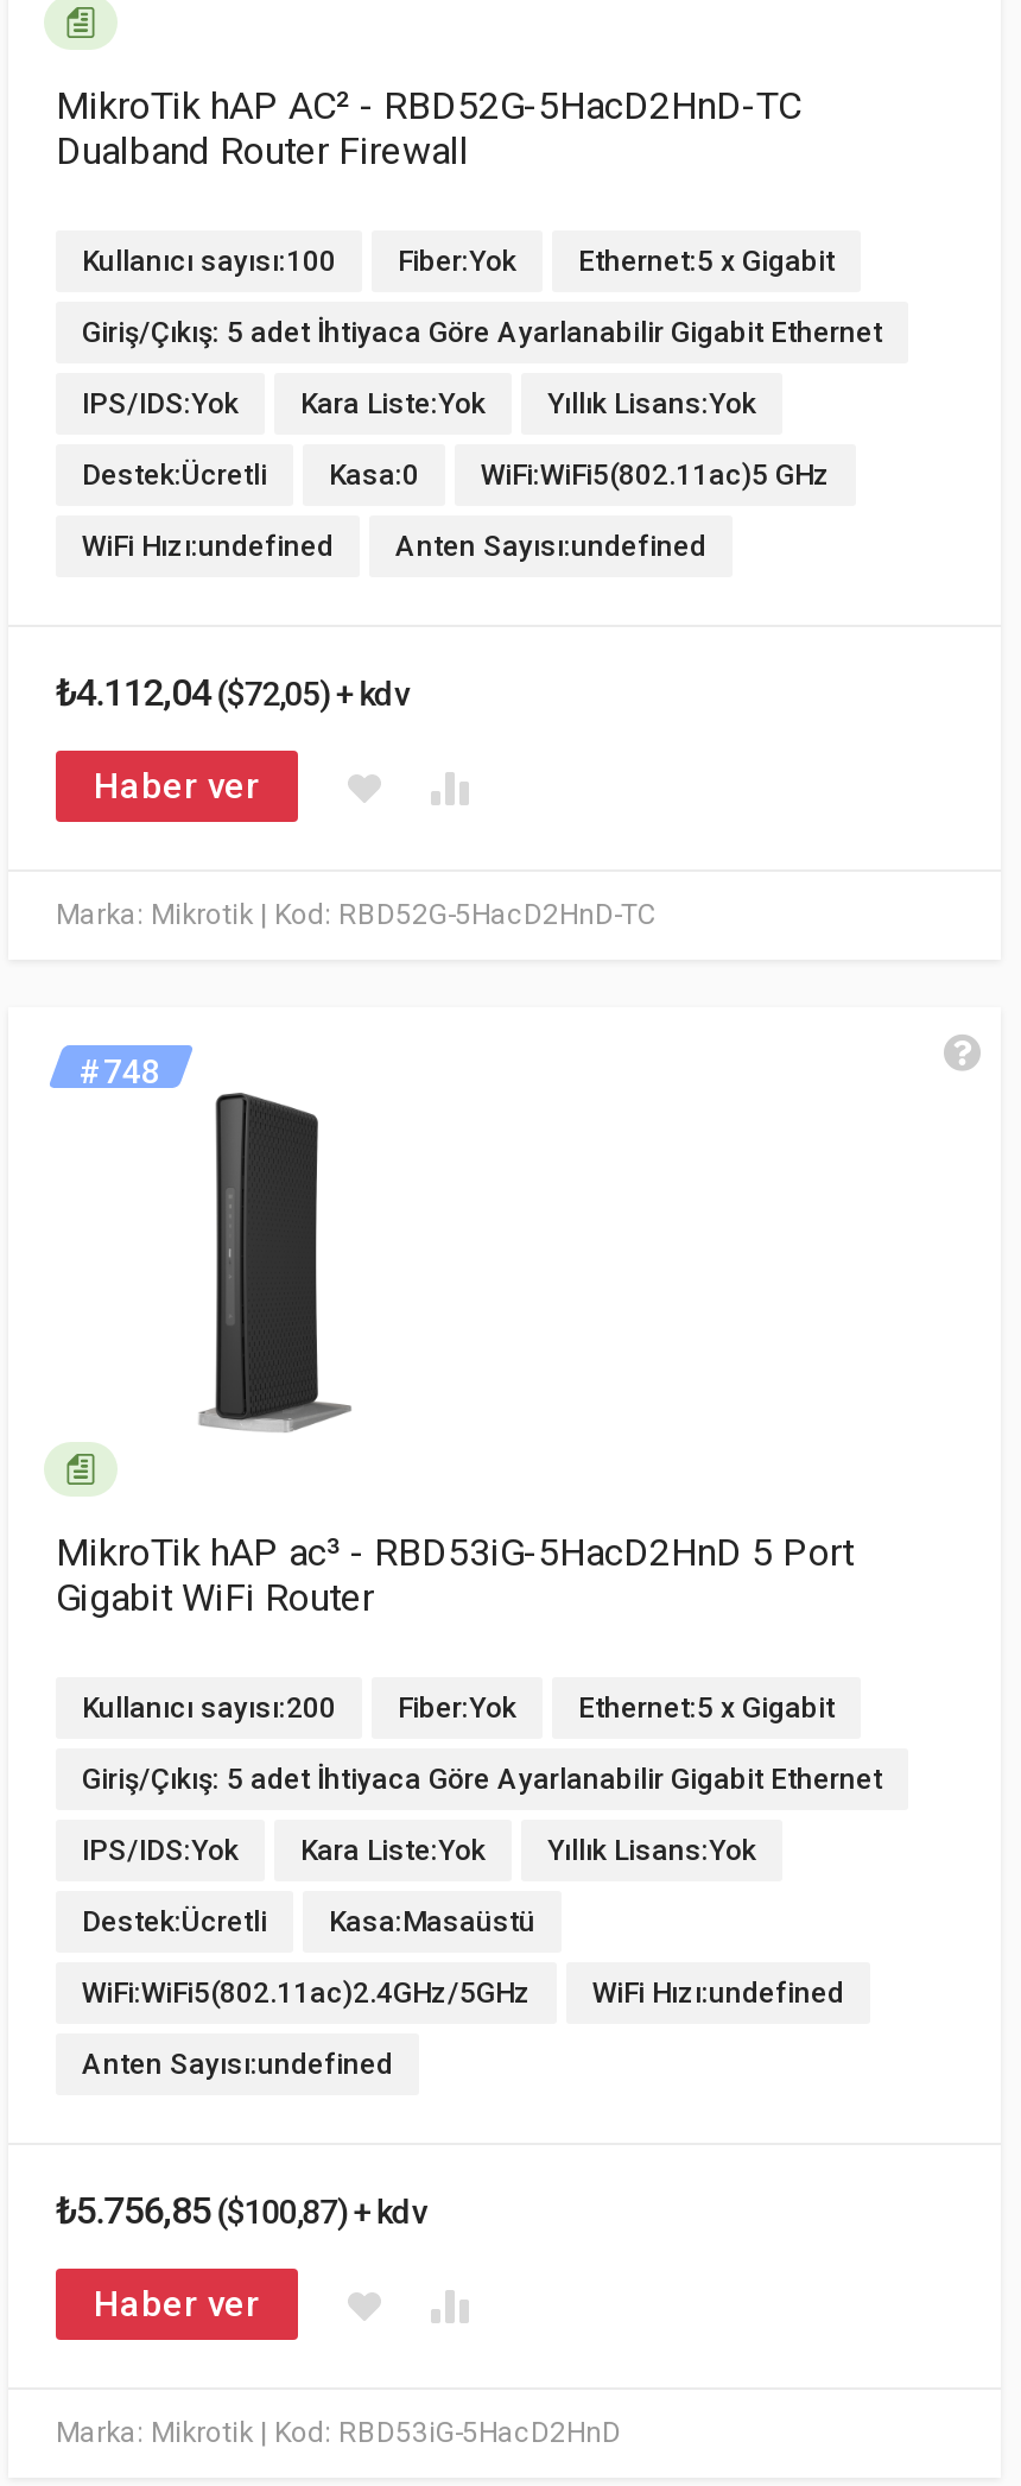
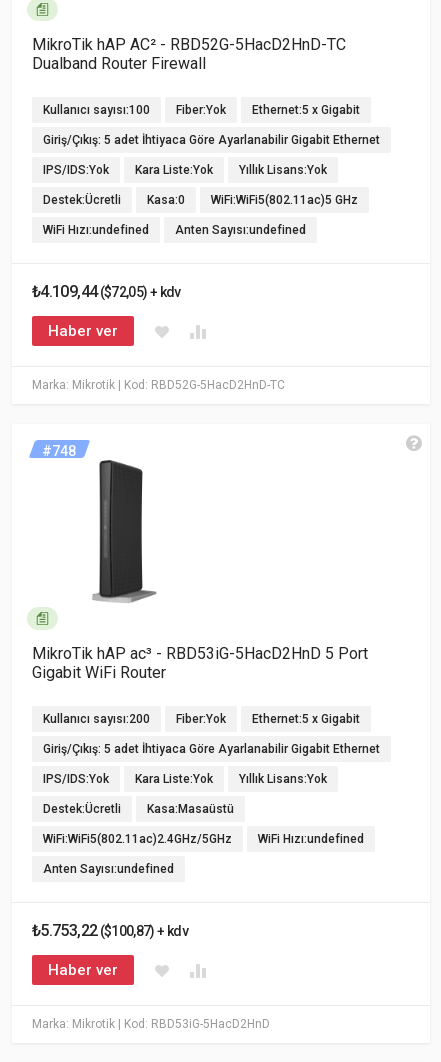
[56,670,409,715] ₺4.112,04($72,05) + kdv -> [32,282,181,301] ₺4.109,44($72,05) + kdv
[56,2188,426,2233] ₺5.756,85($100,87) + kdv -> [32,921,188,940] ₺5.753,22($100,87) + kdv

